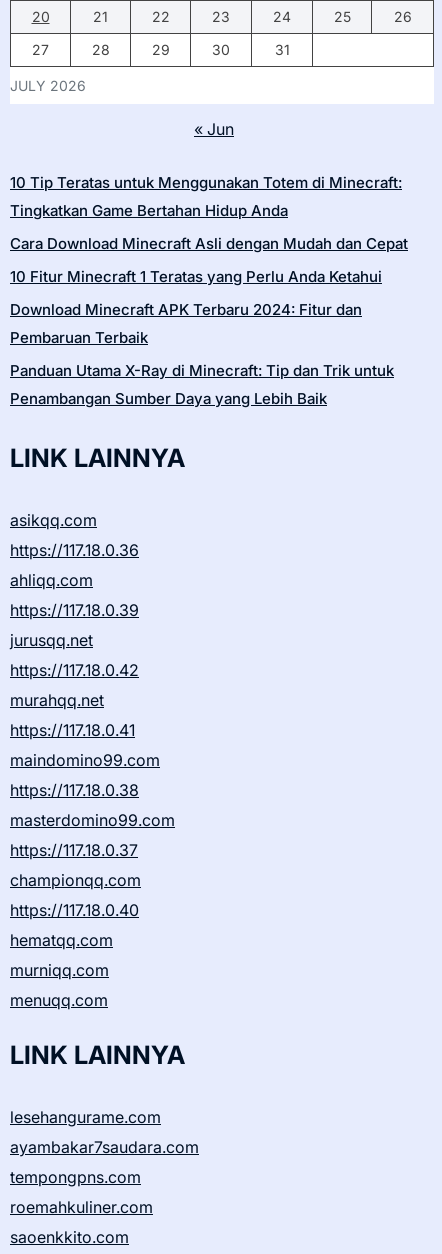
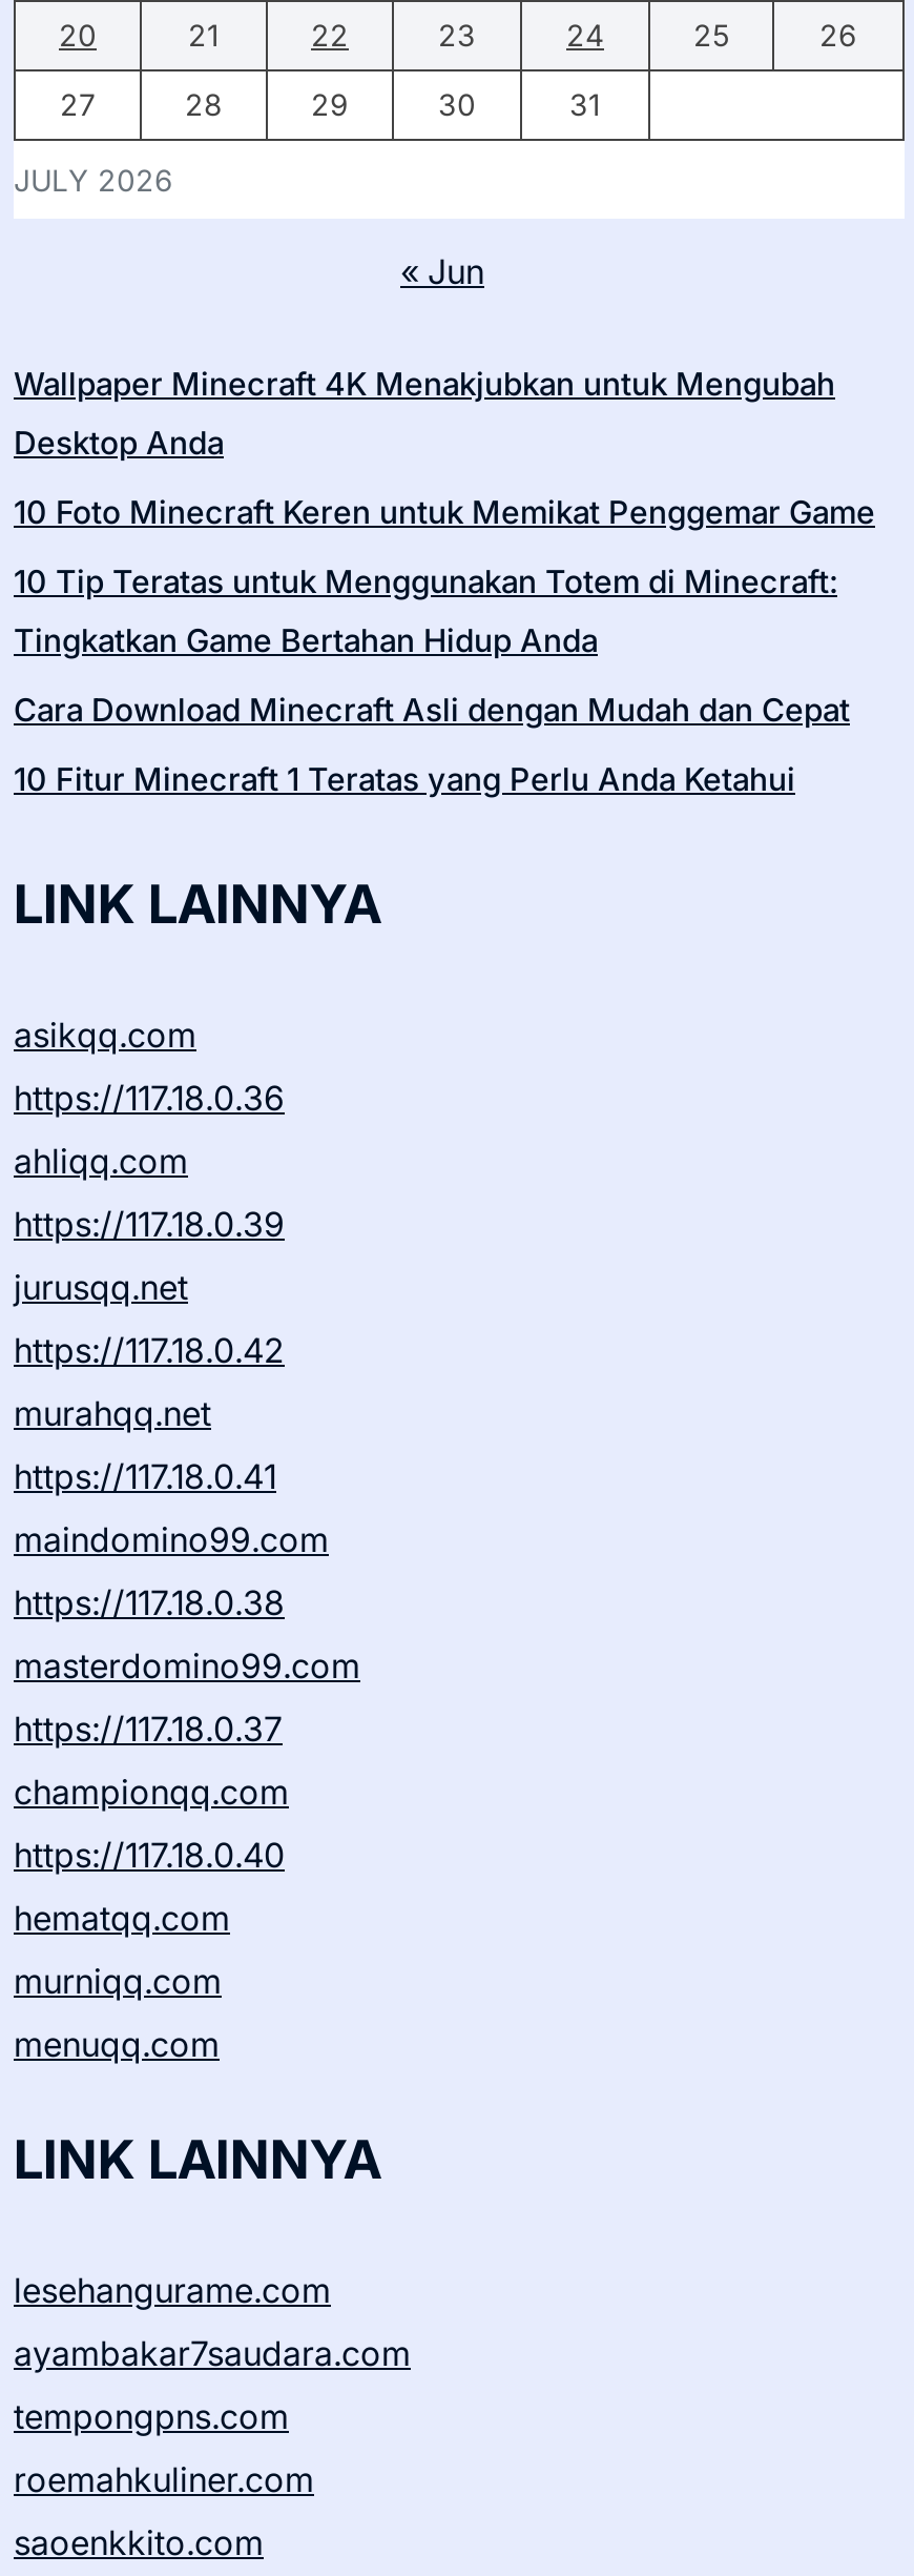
none -> [14,364,875,532] Wallpaper Minecraft 4K Menakjubkan untuk Mengubah | Desktop Anda | 10 Foto Minecraft Keren untuk Memikat Penggemar Game
moved [10,173,408,286] -> [14,561,850,799]: 10 Tip Teratas untuk Menggunakan Totem di Minecraft: | Tingkatkan Game Bertahan Hidup Anda | Cara Download Minecraft Asli dengan Mudah dan Cepat | 10 Fitur Minecraft 1 Teratas yang Perlu Anda Ketahui
[10,300,394,408] Download Minecraft APK Terbaru 2024: Fitur dan | Pembaruan Terbaik | Panduan Utama X-Ray di Minecraft: Tip dan Trik untuk | Penambangan Sumber Daya yang Lebih Baik -> none

